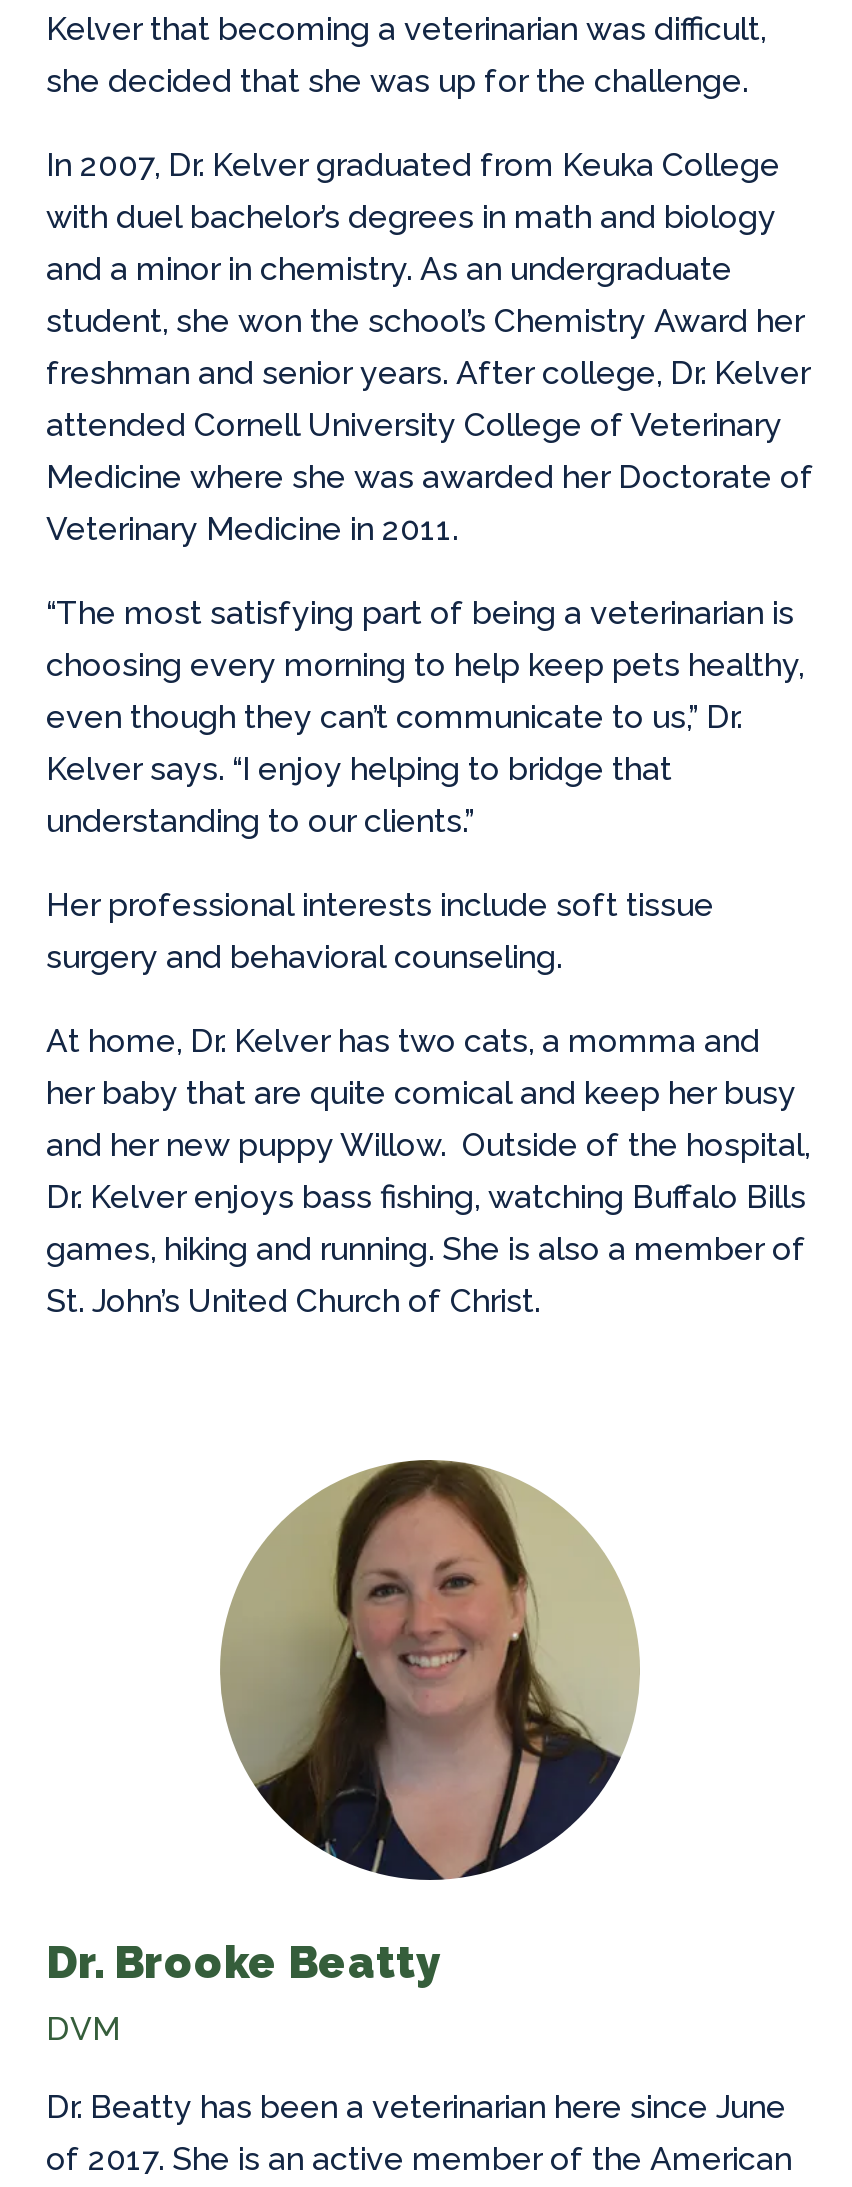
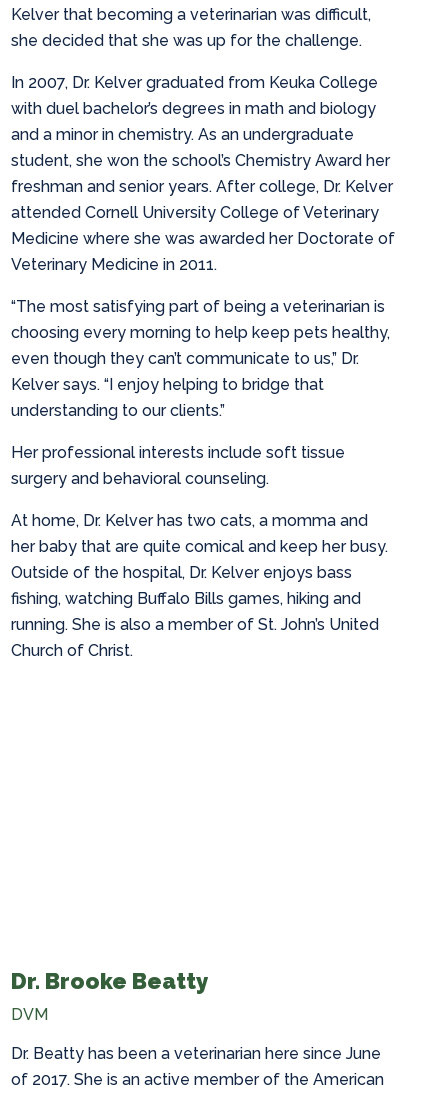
[46,1074,810,1320] her baby that are quite comical and keep her busy | and her new puppy Willow. Outside of the hospital, | Dr. Kelver enjoys bass fishing, watching Buffalo Bills | games, hiking and running. She is also a member of | St. John’s United Church of Christ. -> [11,537,392,660] her baby that are quite comical and keep her busy. | Outside of the hospital, Dr. Kelver enjoys bass | fishing, watching Buffalo Bills games, hiking and | running. She is also a member of St. John’s United | Church of Christ.
[218,1458,642,1882] [image] -> none

